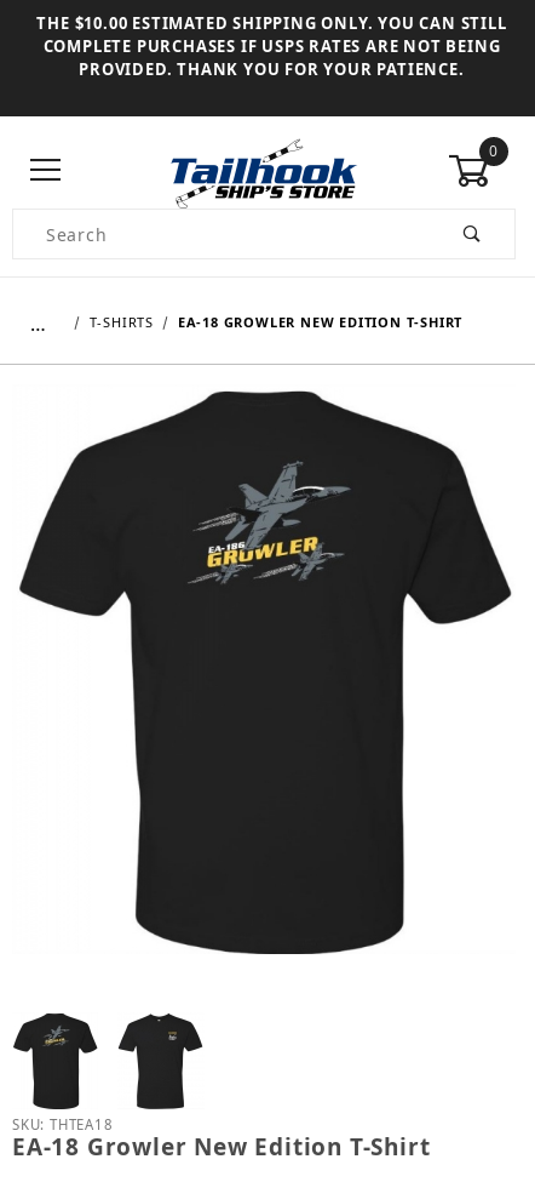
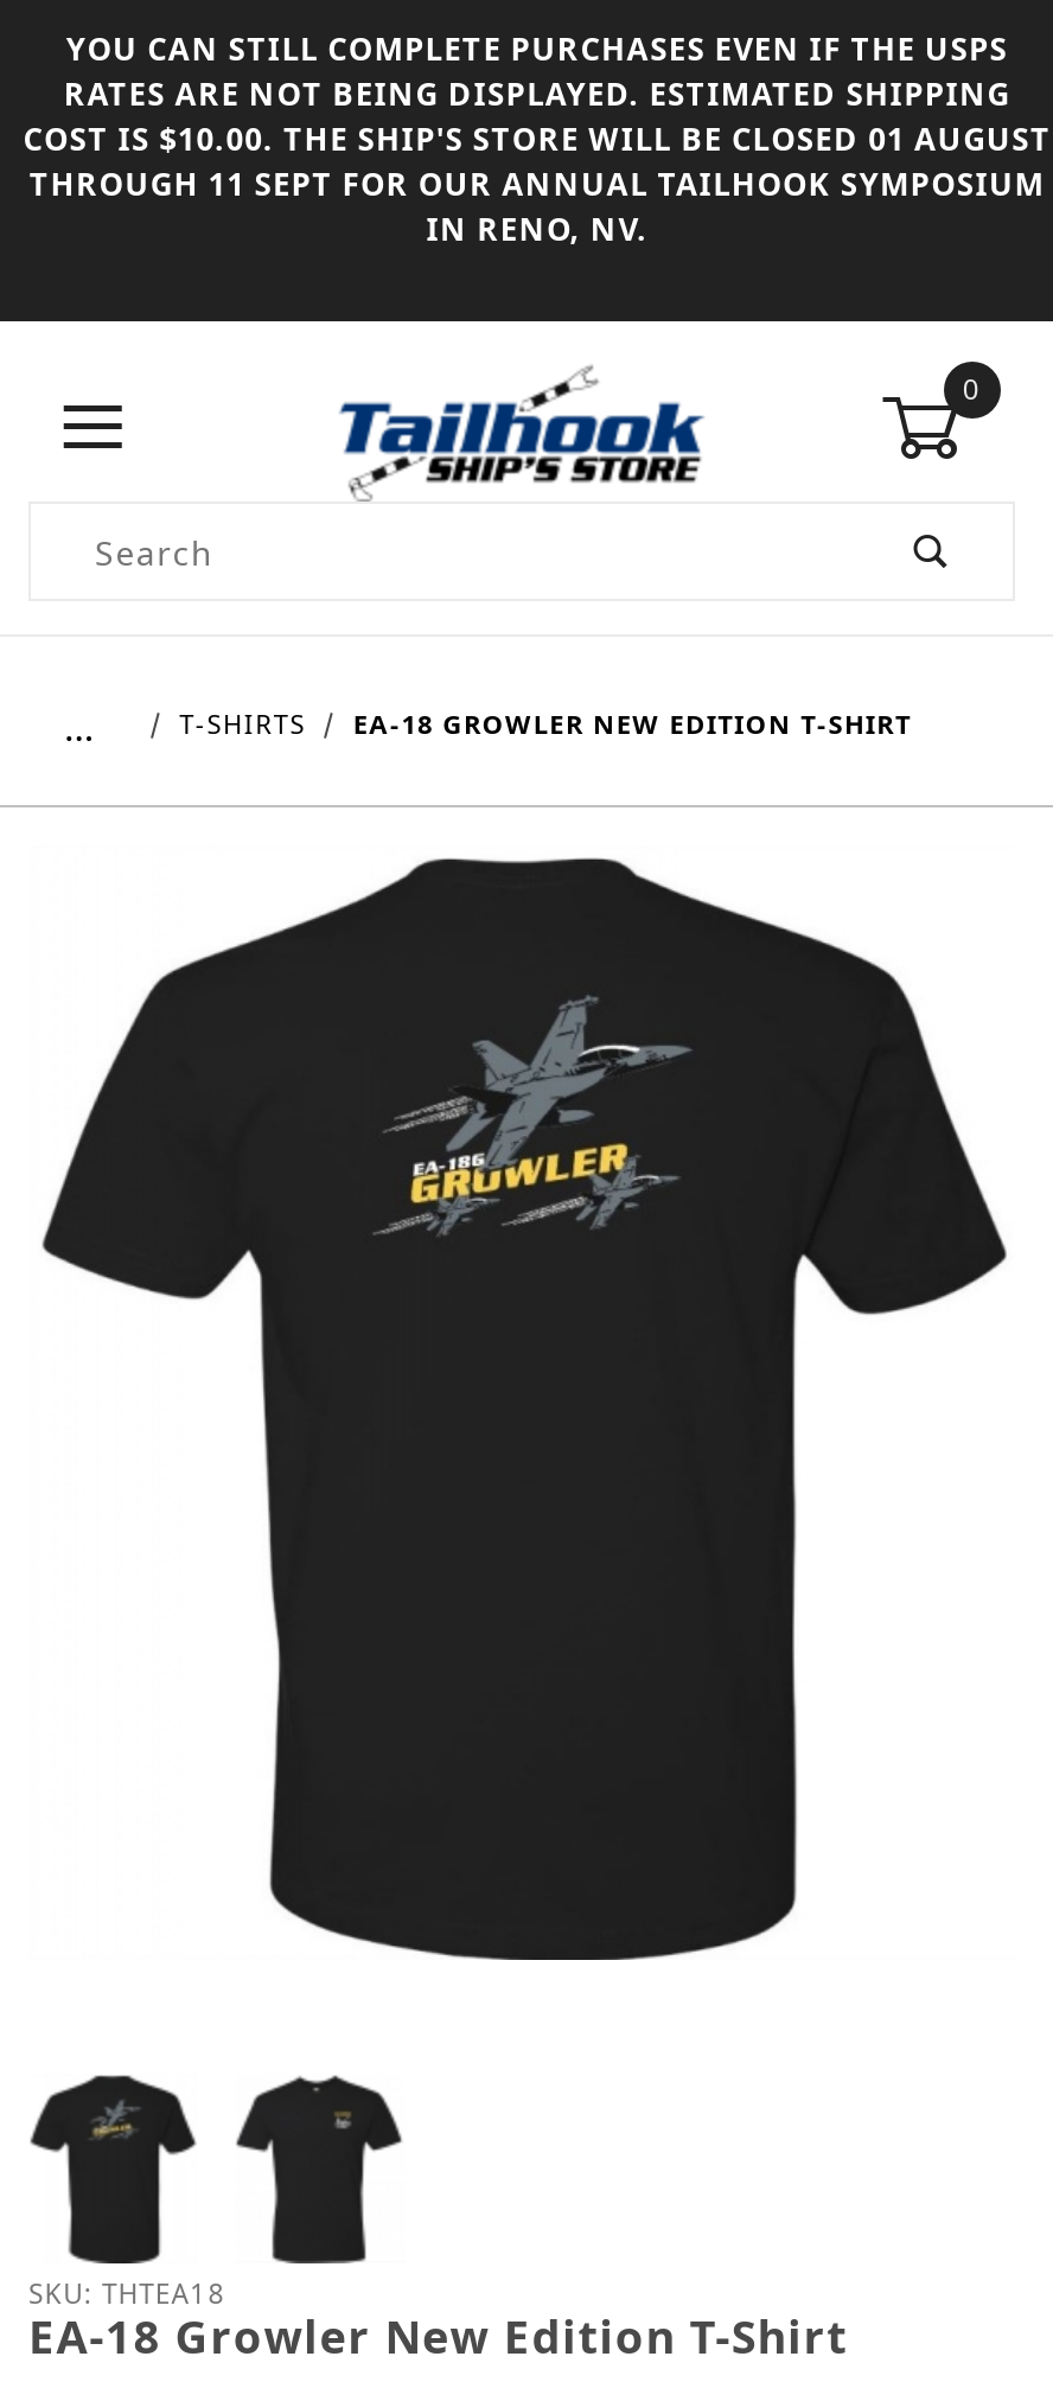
[37,12,507,80] THE $10.00 ESTIMATED SHIPPING ONLY. YOU CAN STILL | COMPLETE PURCHASES IF USPS RATES ARE NOT BEING | PROVIDED. THANK YOU FOR YOUR PATIENCE. -> [23,27,1051,250] YOU CAN STILL COMPLETE PURCHASES EVEN IF THE USPS | RATES ARE NOT BEING DISPLAYED. ESTIMATED SHIPPING | COST IS $10.00. THE SHIP'S STORE WILL BE CLOSED 01 AUGUST | THROUGH 11 SEPT FOR OUR ANNUAL TAILHOOK SYMPOSIUM | IN RENO, NV.

